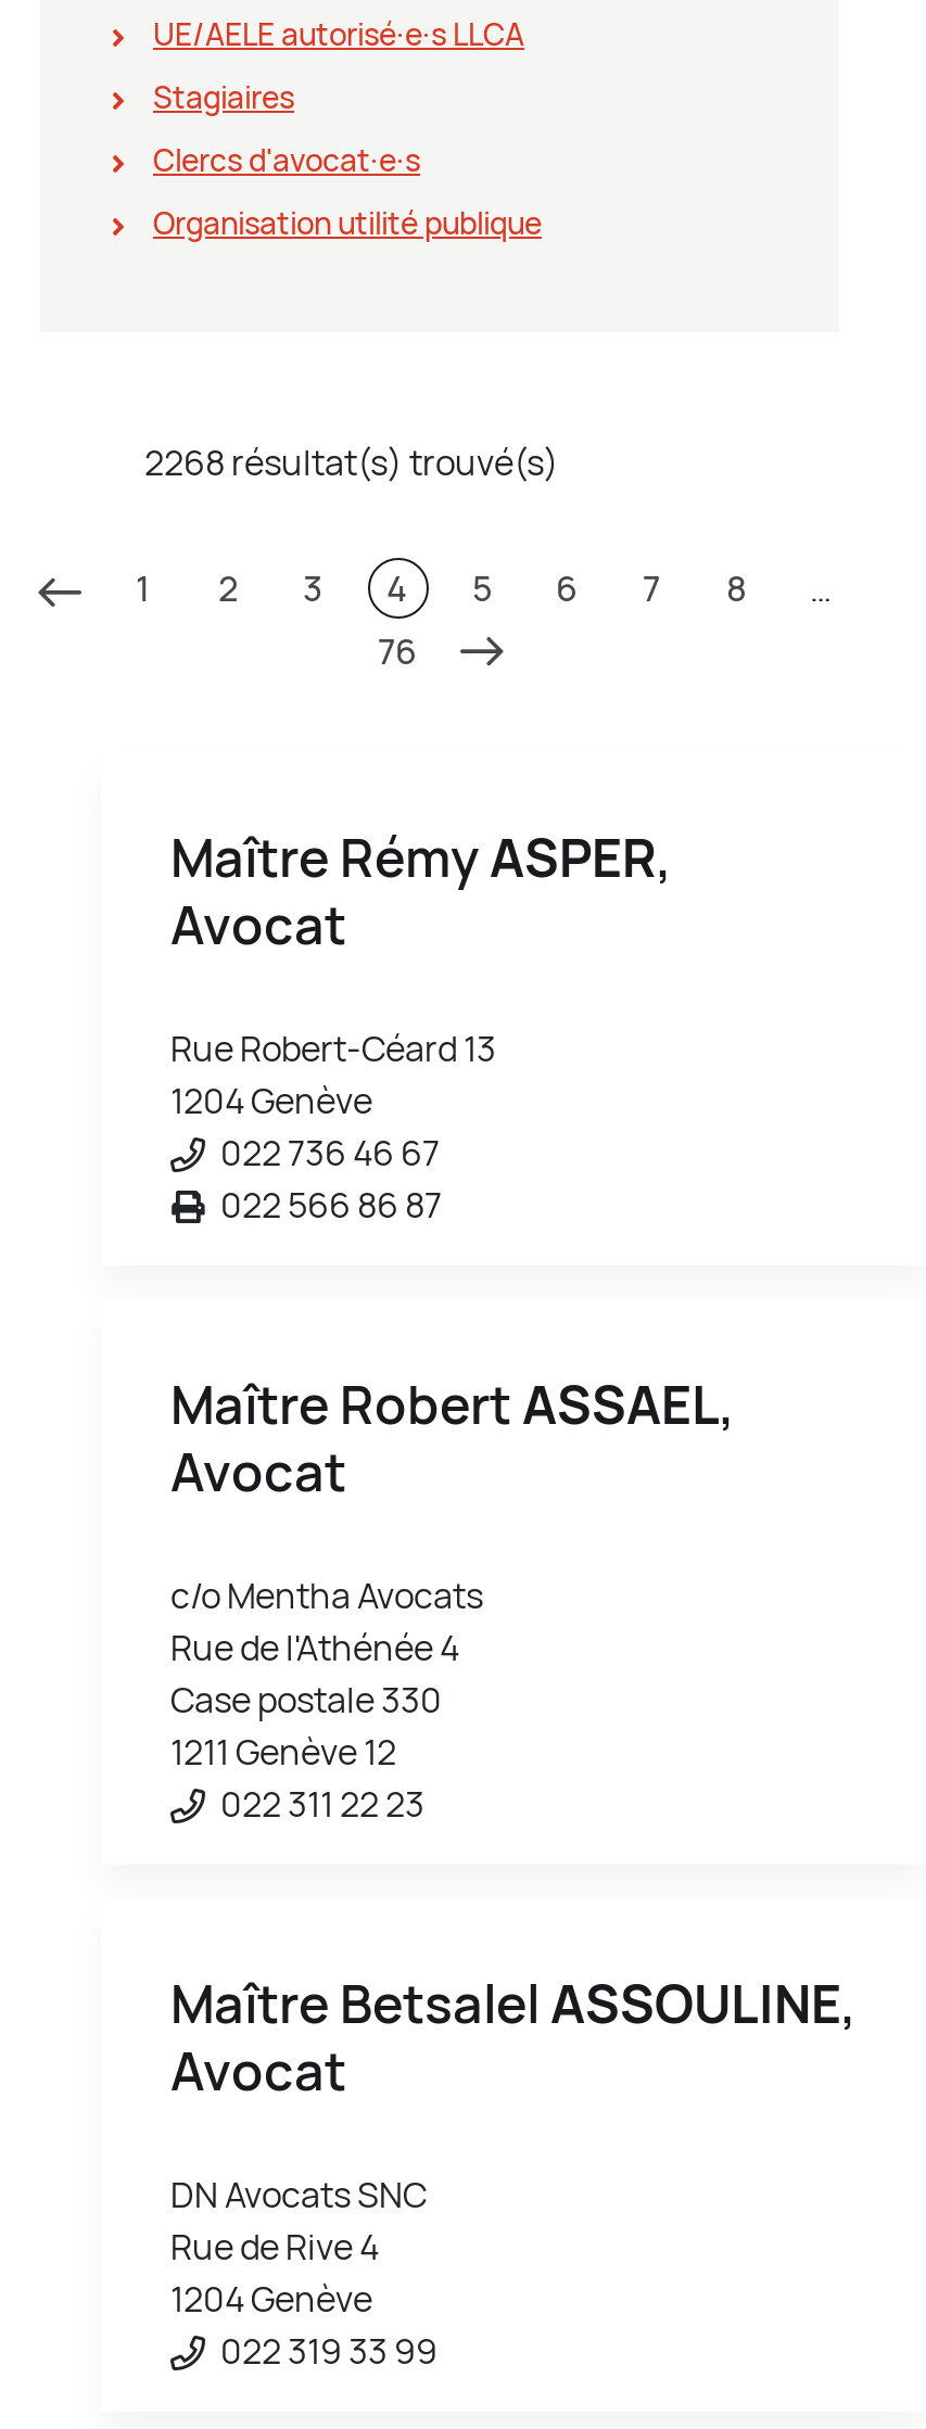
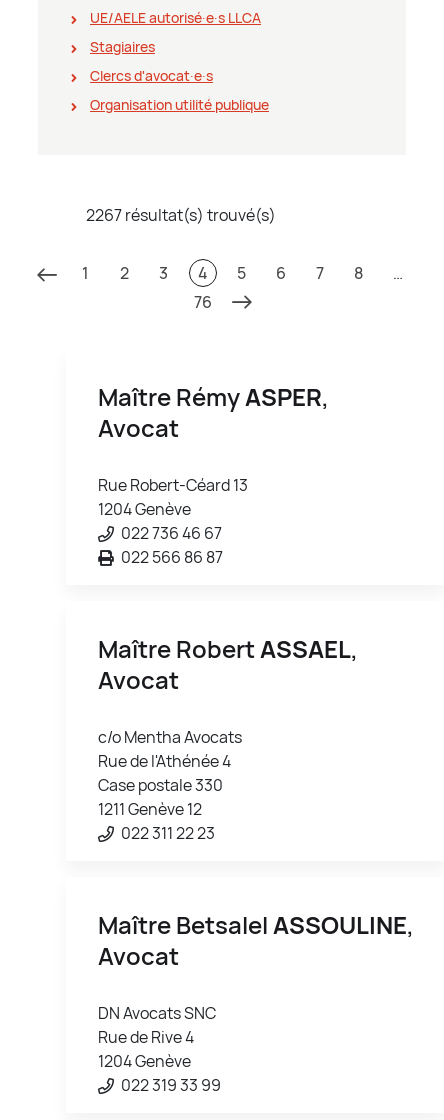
[144,438,559,486] 2268 résultat(s) trouvé(s) -> [86,204,276,226] 2267 résultat(s) trouvé(s)

